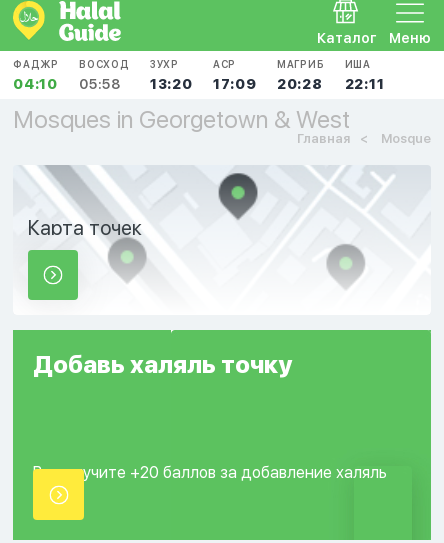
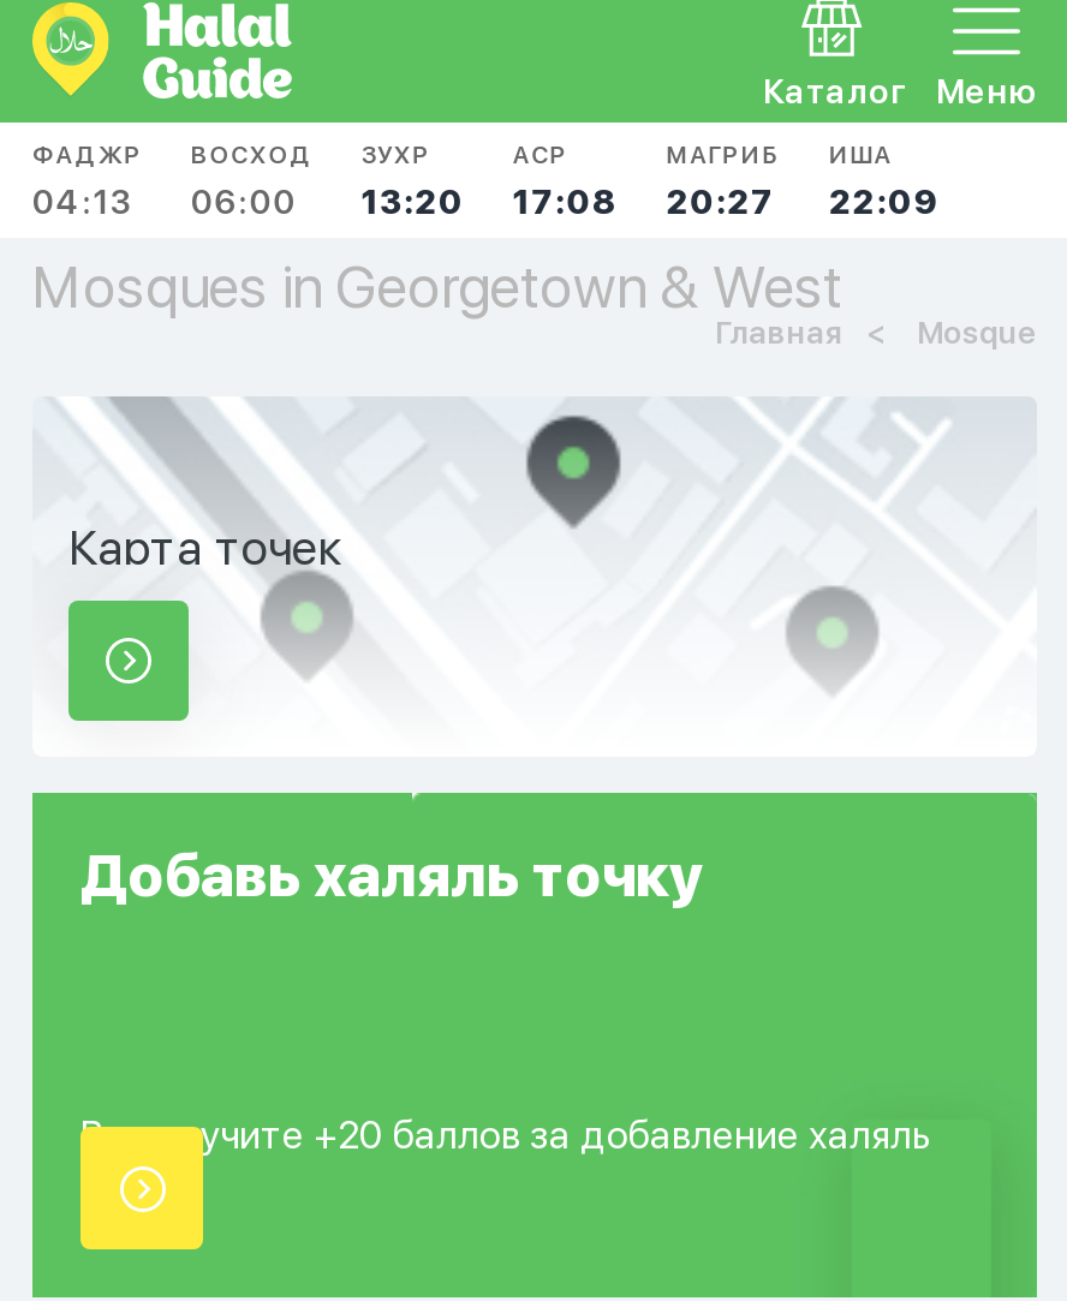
[13,76,58,92] 04:10 -> [32,183,133,221] 04:13
[79,76,121,92] 05:58 -> [191,183,297,221] 06:00
[213,76,257,92] 17:09 -> [513,183,618,221] 17:08
[277,76,323,92] 20:28 -> [666,183,775,221] 20:27
[345,76,385,92] 22:11 -> [829,183,940,221] 22:09

